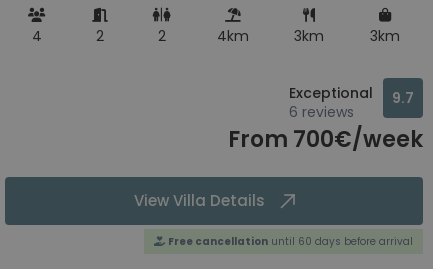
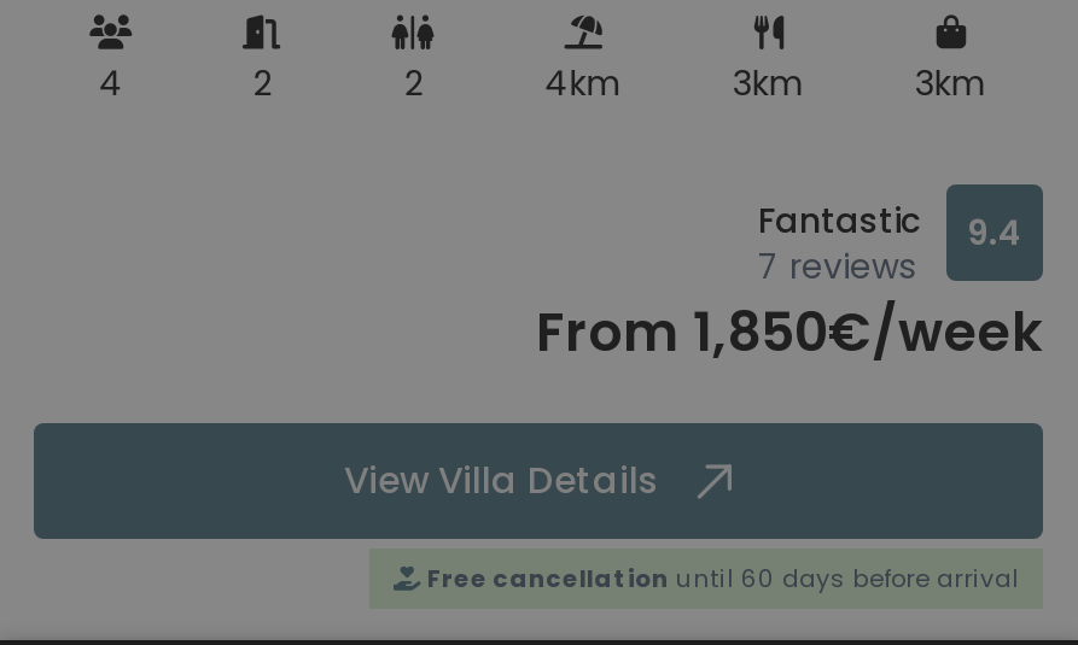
[289,83,373,122] Exceptional | 6 reviews -> [758,197,922,291] Fantastic | 7 reviews
[392,88,414,108] 9.7 -> [967,209,1022,257] 9.4
[228,124,423,155] From 700€/week -> [536,296,1043,371] From 1,850€/week

